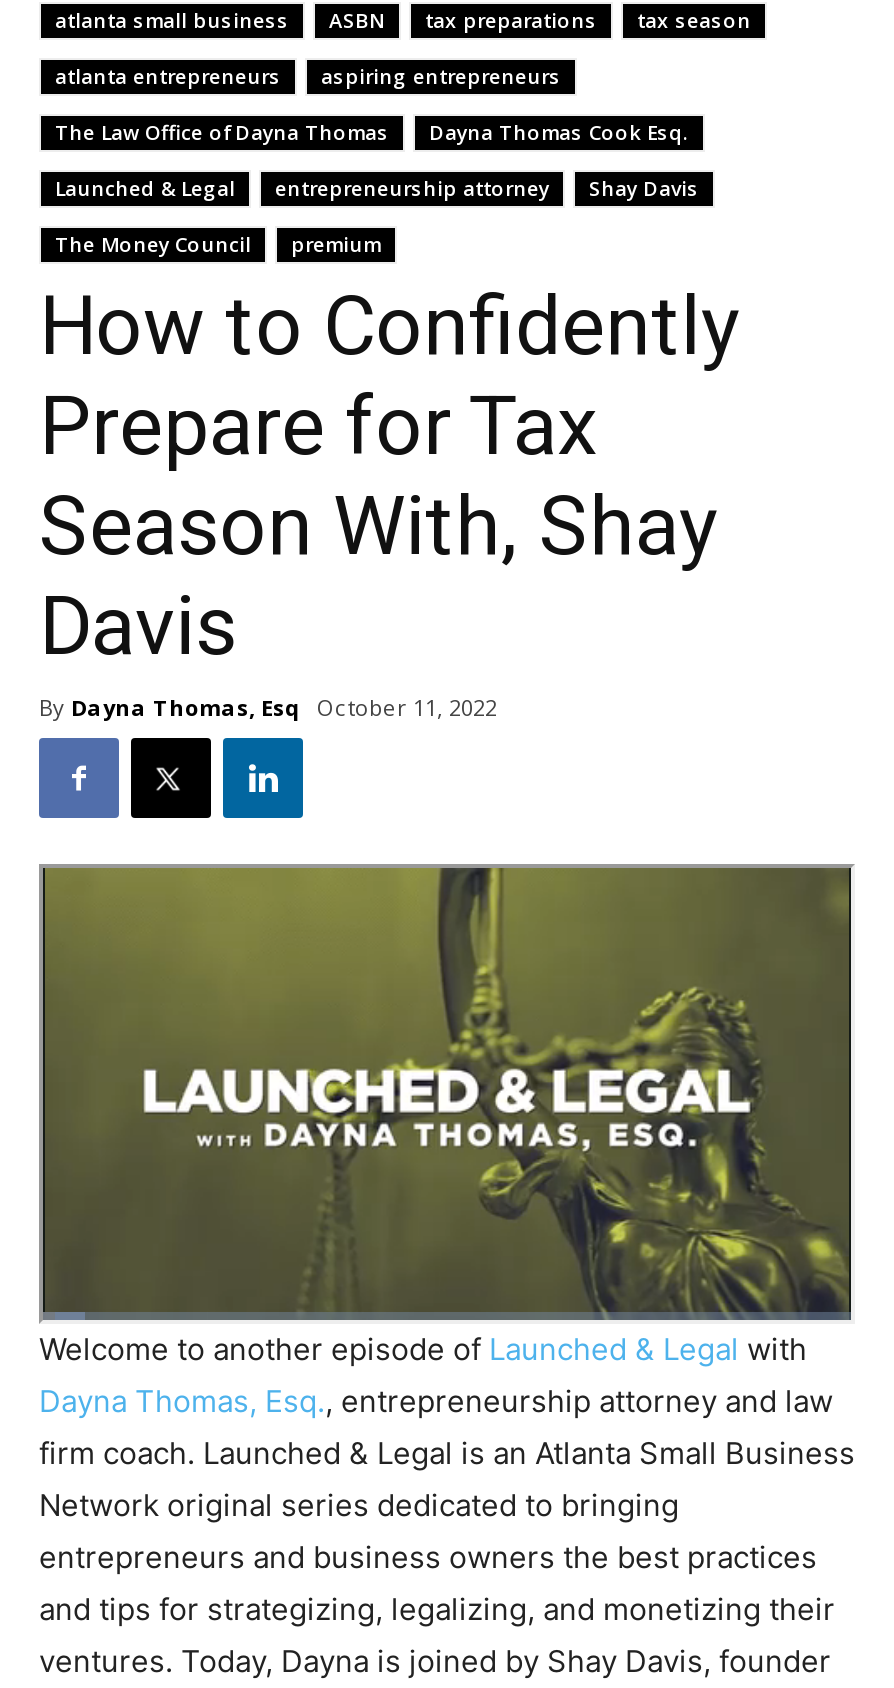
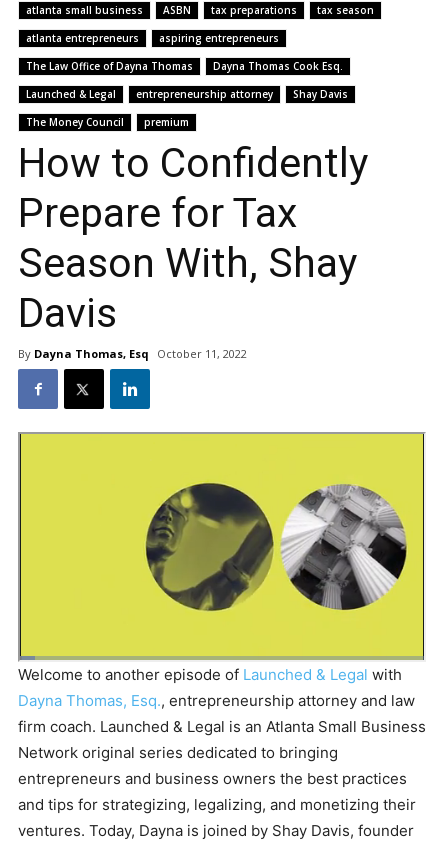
[43,866,851,1320] [image] -> [20,433,424,660] [image]

